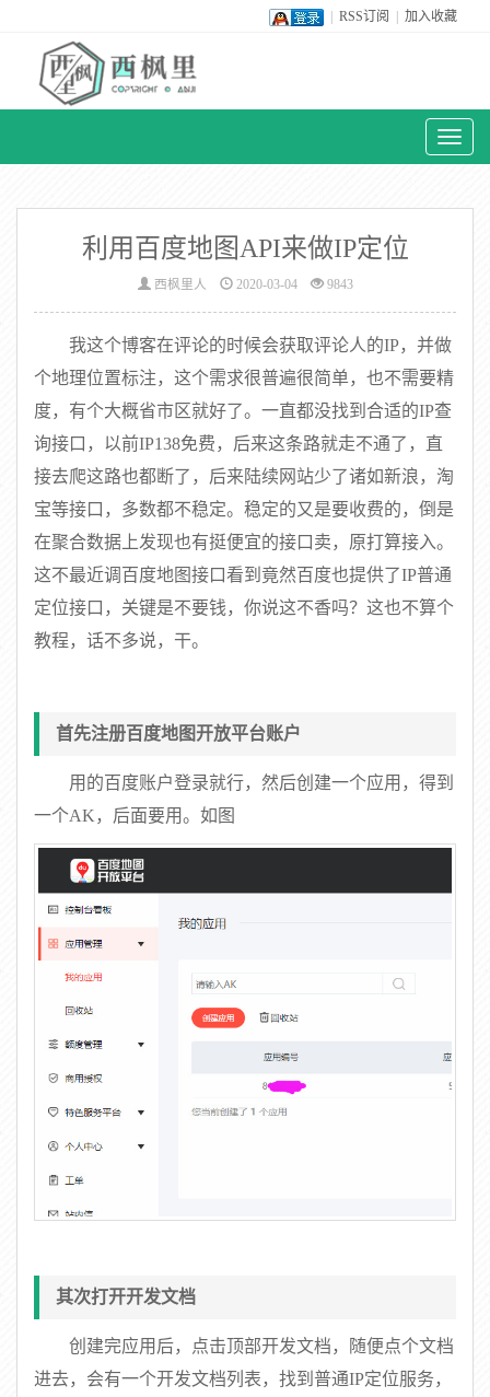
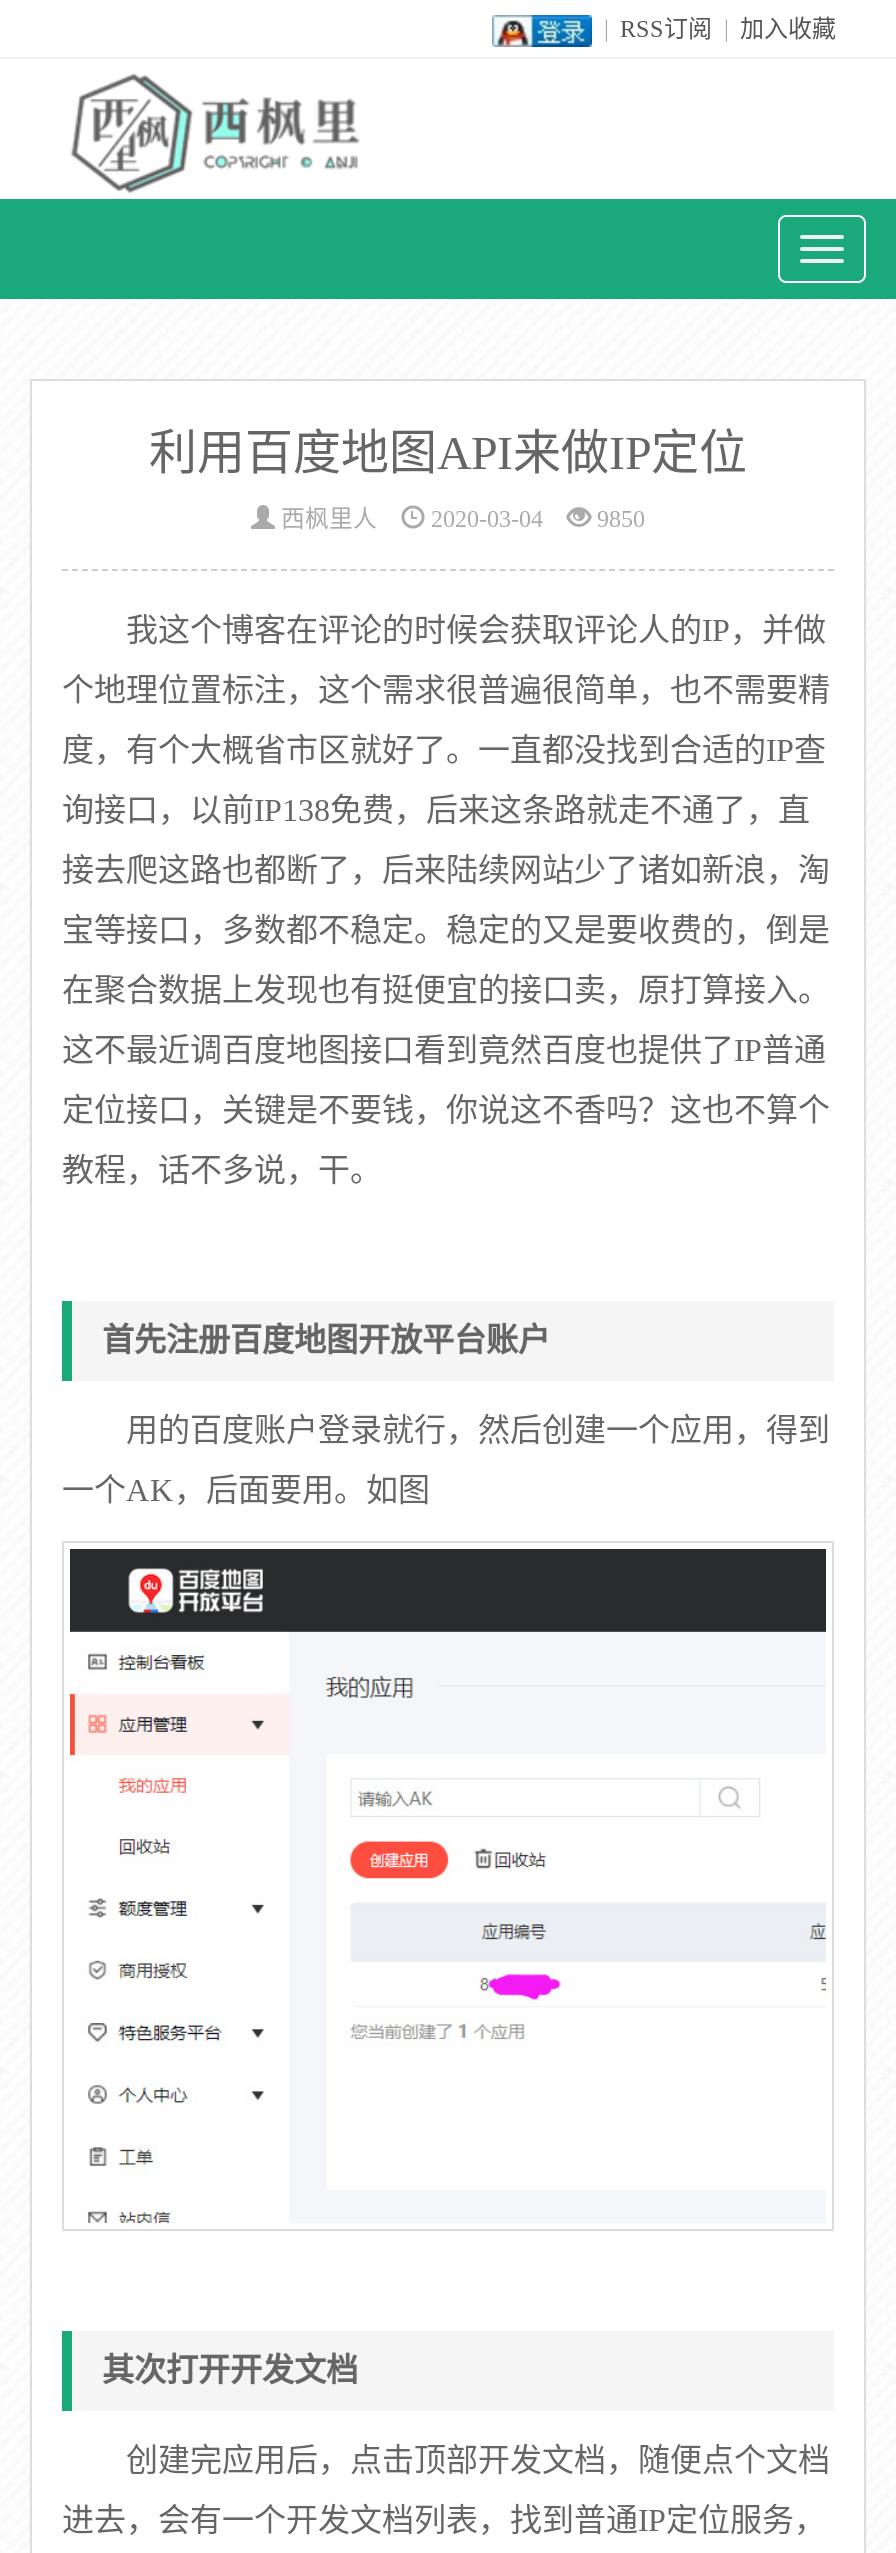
[150,277,353,292] 西枫里人 2020-03-04 9843 -> [275,505,645,533] 西枫里人 2020-03-04 9850

